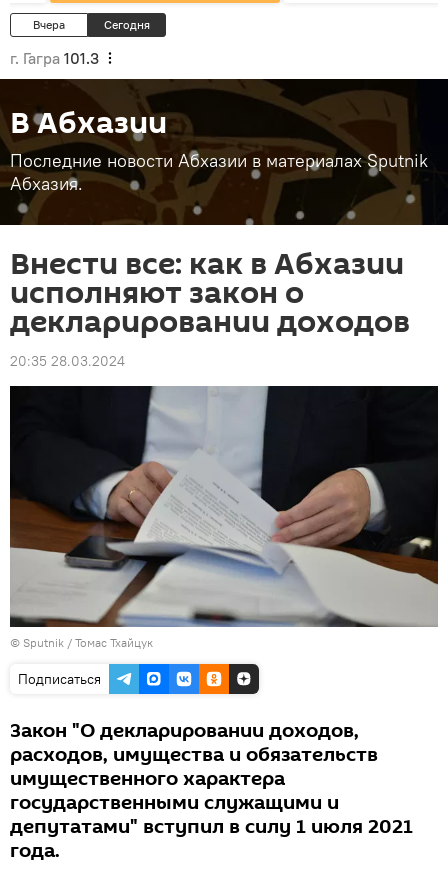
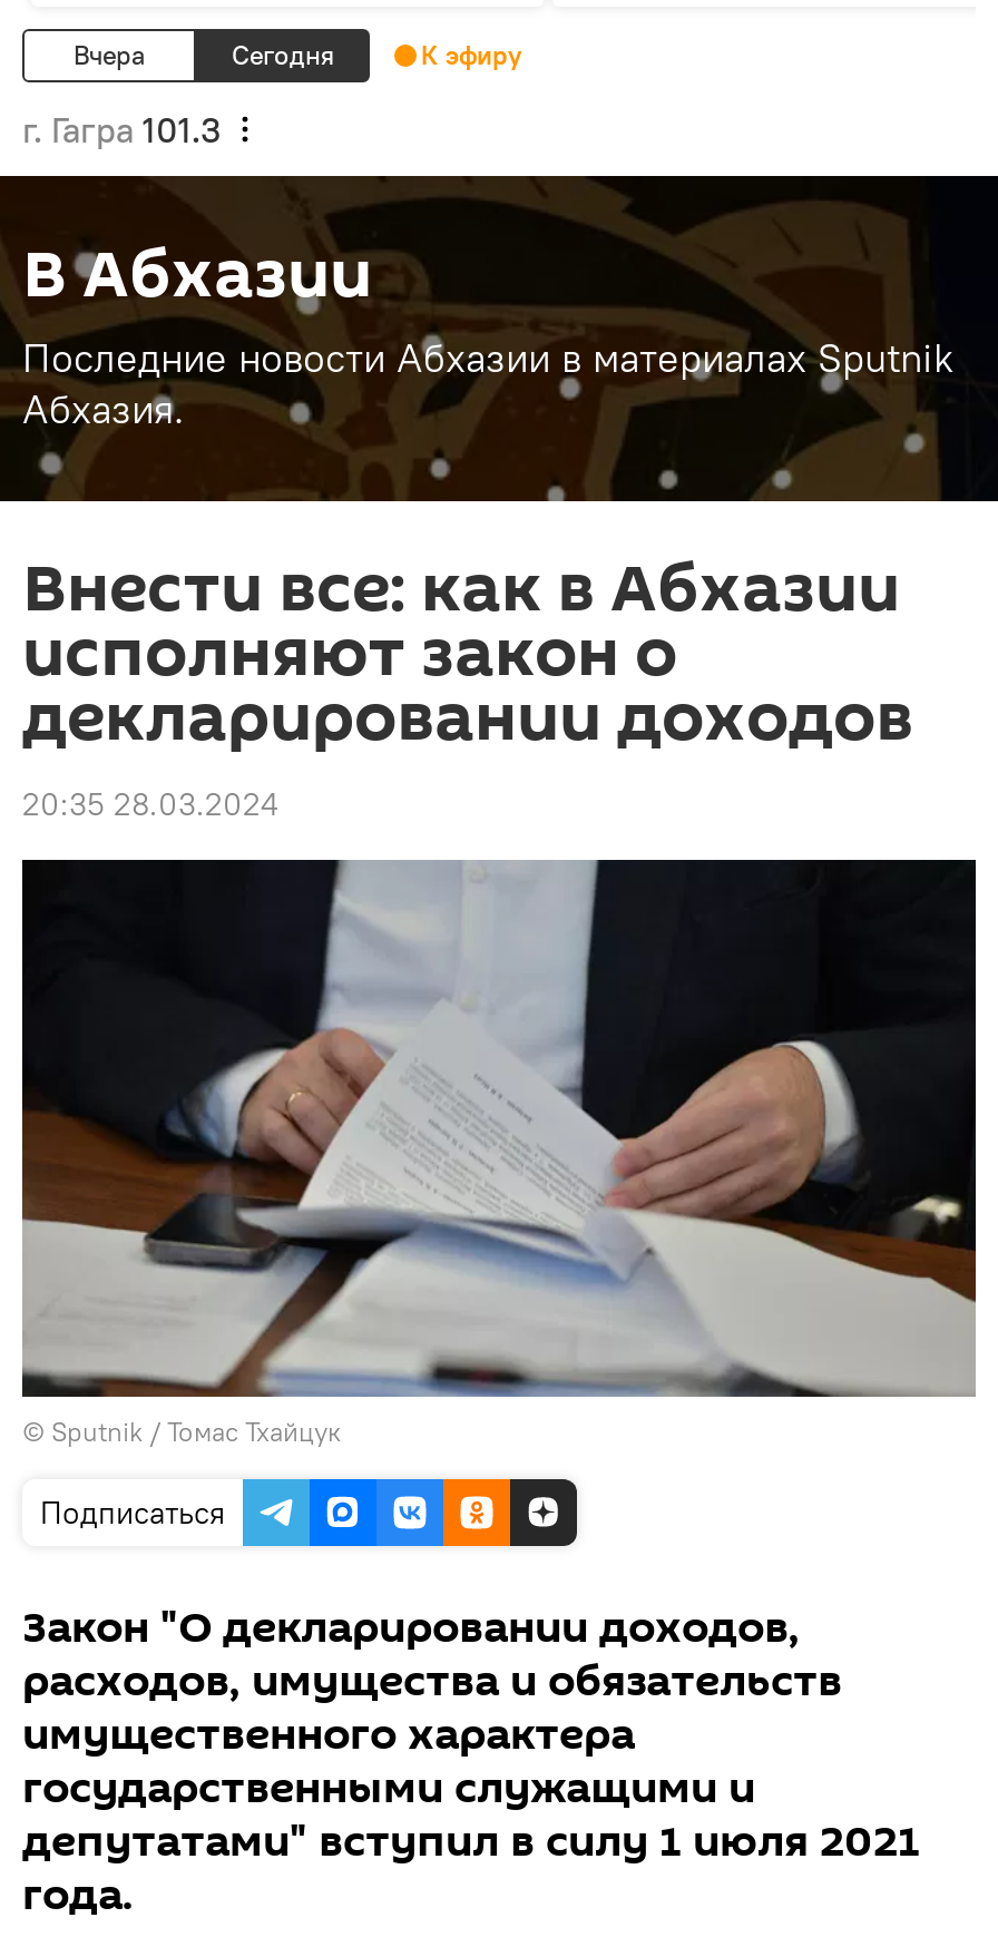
none -> [421,38,521,71] К эфиру

